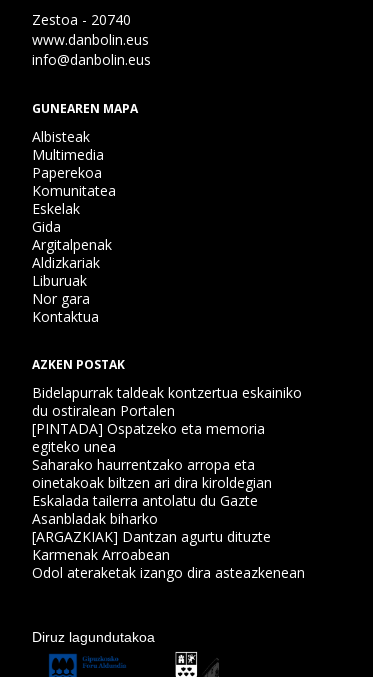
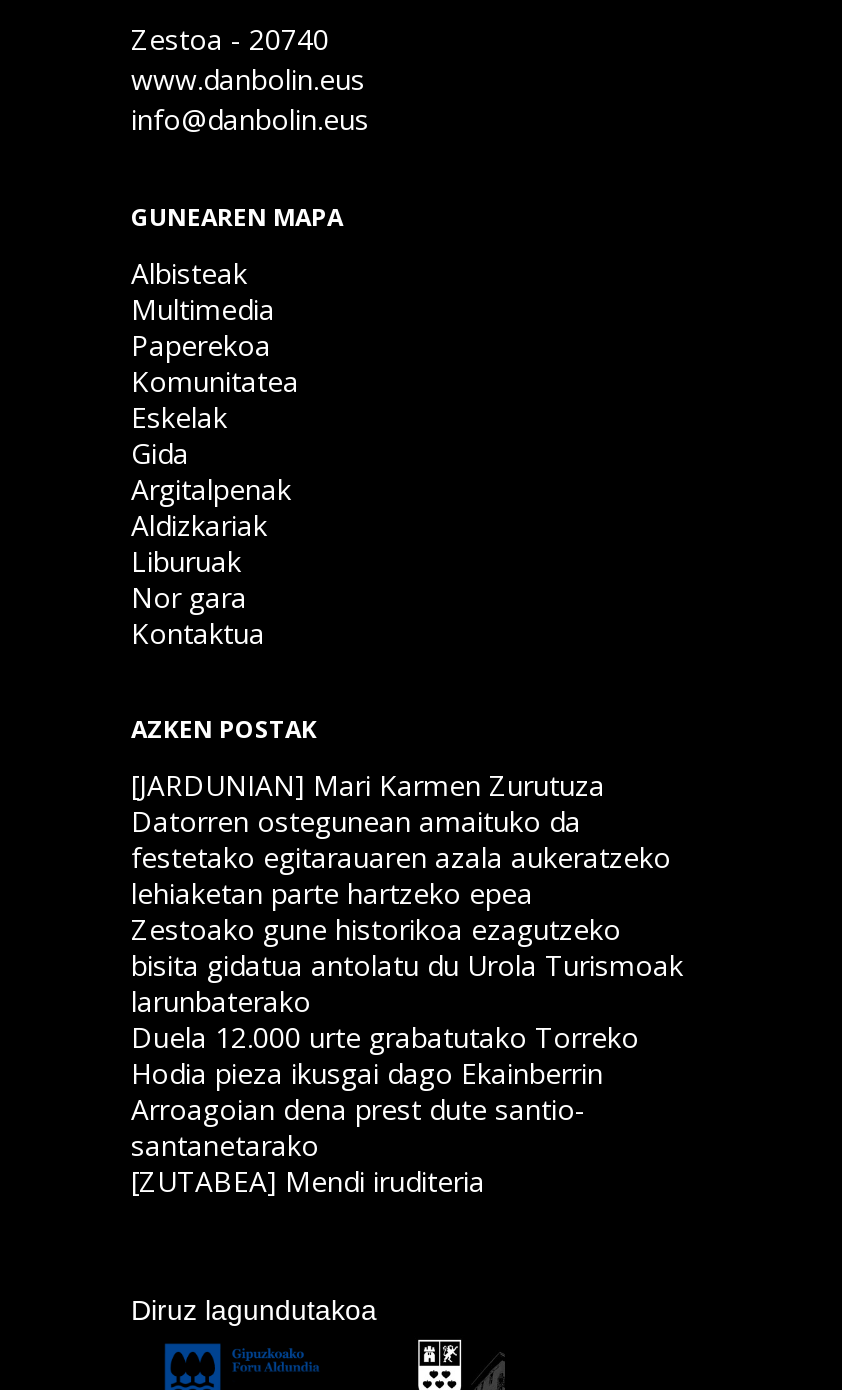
[32,382,305,581] Bidelapurrak taldeak kontzertua eskainiko | du ostiralean Portalen | [PINTADA] Ospatzeko eta memoria | egiteko unea | Saharako haurrentzako arropa eta | oinetakoak biltzen ari dira kiroldegian | Eskalada tailerra antolatu du Gazte | Asanbladak biharko | [ARGAZKIAK] Dantzan agurtu dituzte | Karmenak Arroabean | Odol ateraketak izango dira asteazkenean -> [131,765,683,1199] [JARDUNIAN] Mari Karmen Zurutuza | Datorren ostegunean amaituko da | festetako egitarauaren azala aukeratzeko | lehiaketan parte hartzeko epea | Zestoako gune historikoa ezagutzeko | bisita gidatua antolatu du Urola Turismoak | larunbaterako | Duela 12.000 urte grabatutako Torreko | Hodia pieza ikusgai dago Ekainberrin | Arroagoian dena prest dute santio- | santanetarako | [ZUTABEA] Mendi iruditeria

